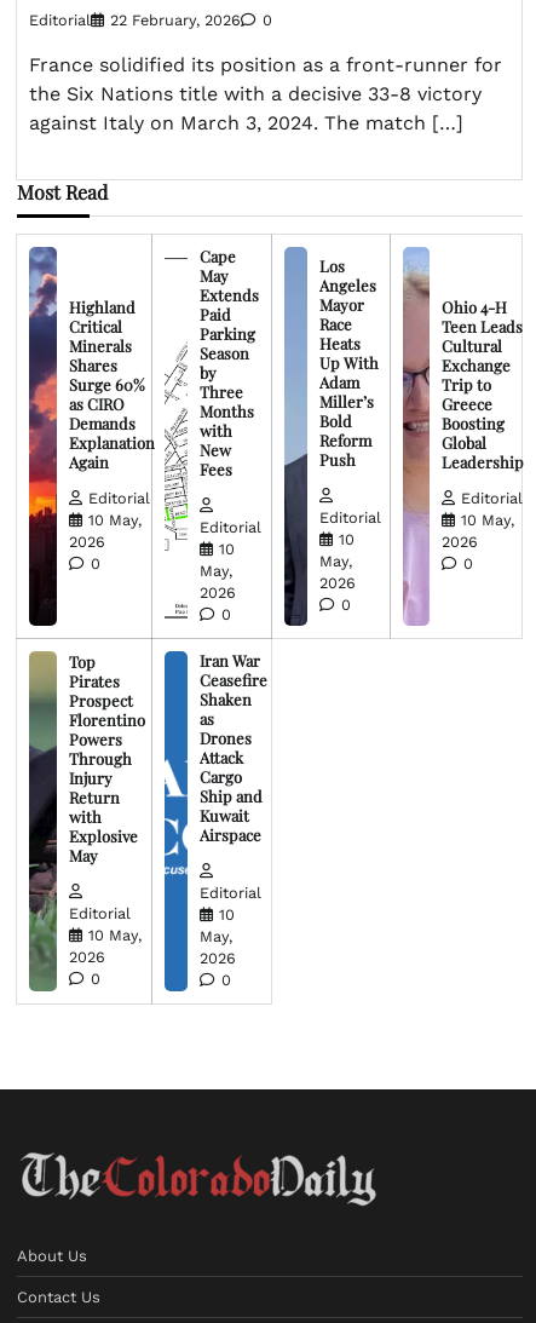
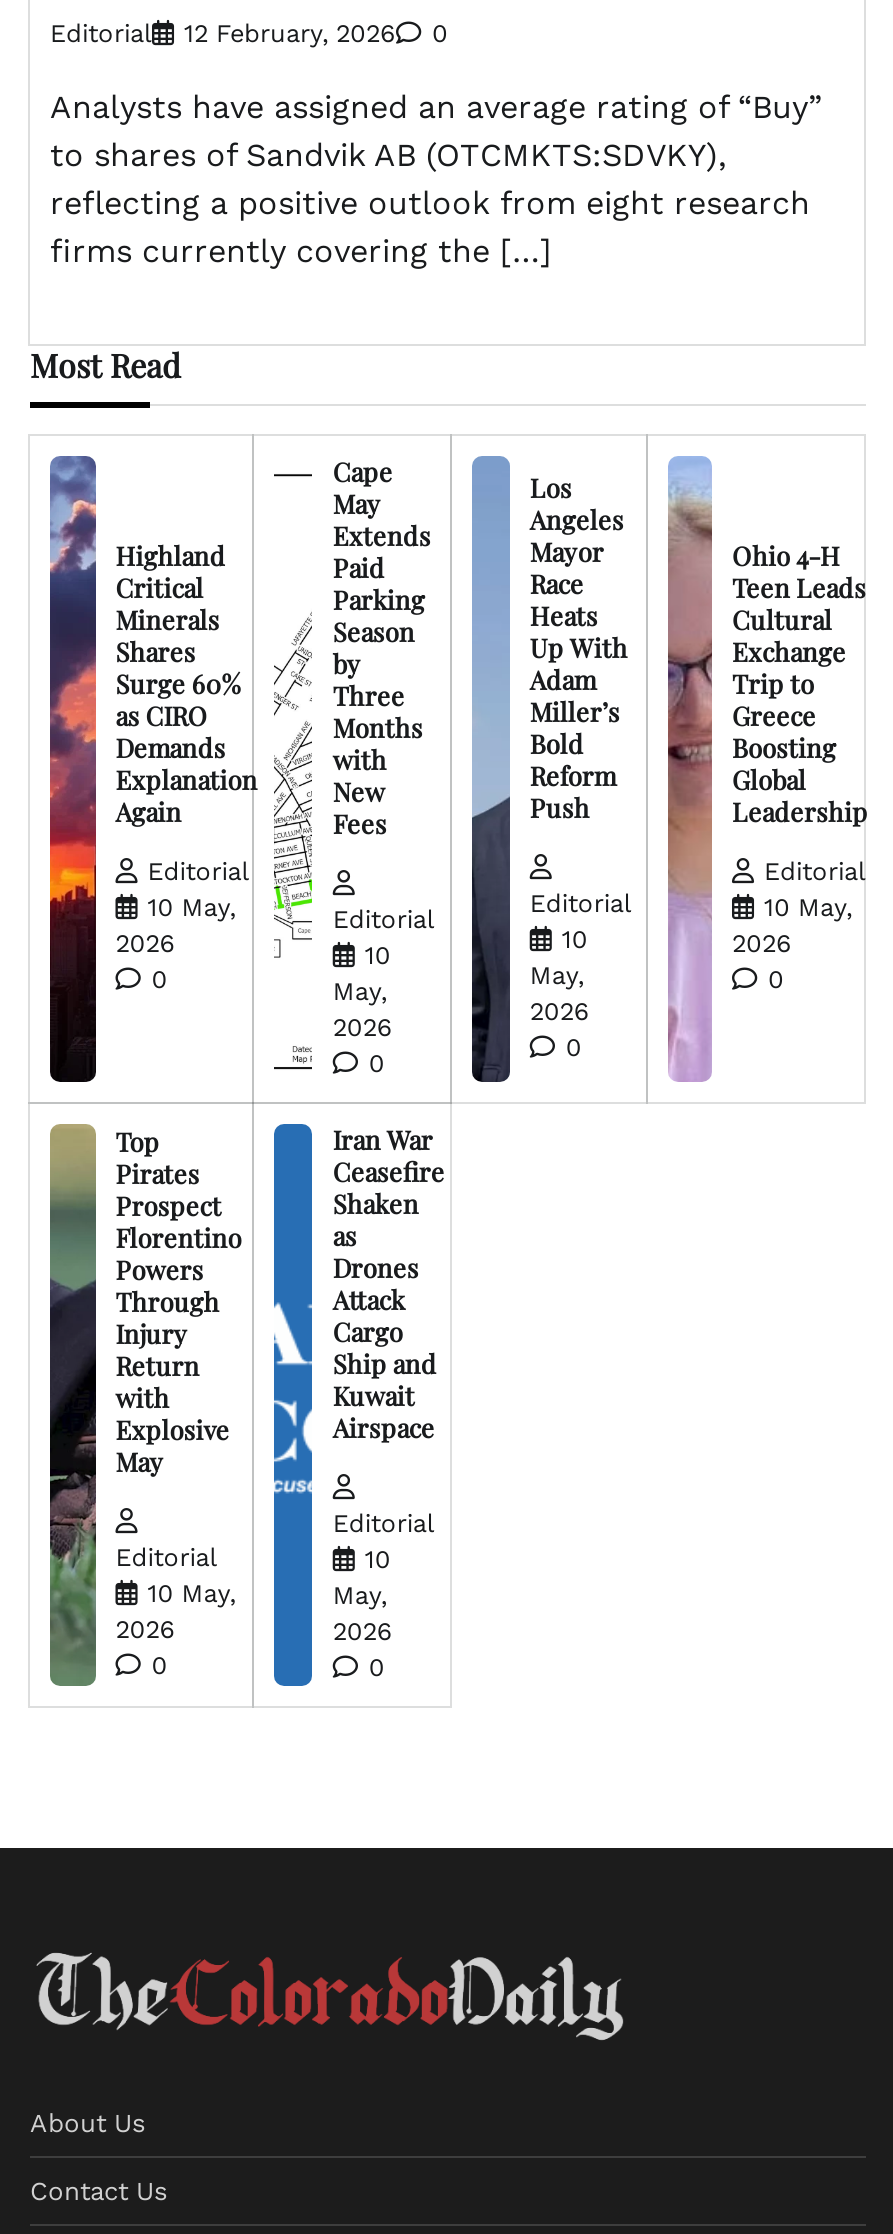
[29,11,272,29] Editorial 22 February, 2026 0 -> [50,18,448,48] Editorial 12 February, 2026 0
[29,54,502,135] France solidified its position as a front-runner for | the Six Nations title with a decisive 33-8 victory | against Italy on March 3, 2024. The match […] -> [50,88,822,270] Analysts have assigned an average rating of “Buy” | to shares of Sandvik AB (OTCMKTS:SDVKY), | reflecting a positive outlook from eight research | firms currently covering the […]

